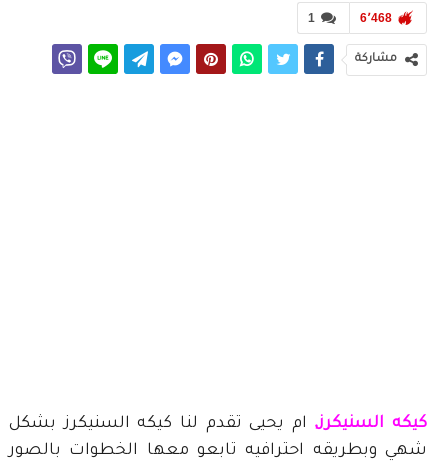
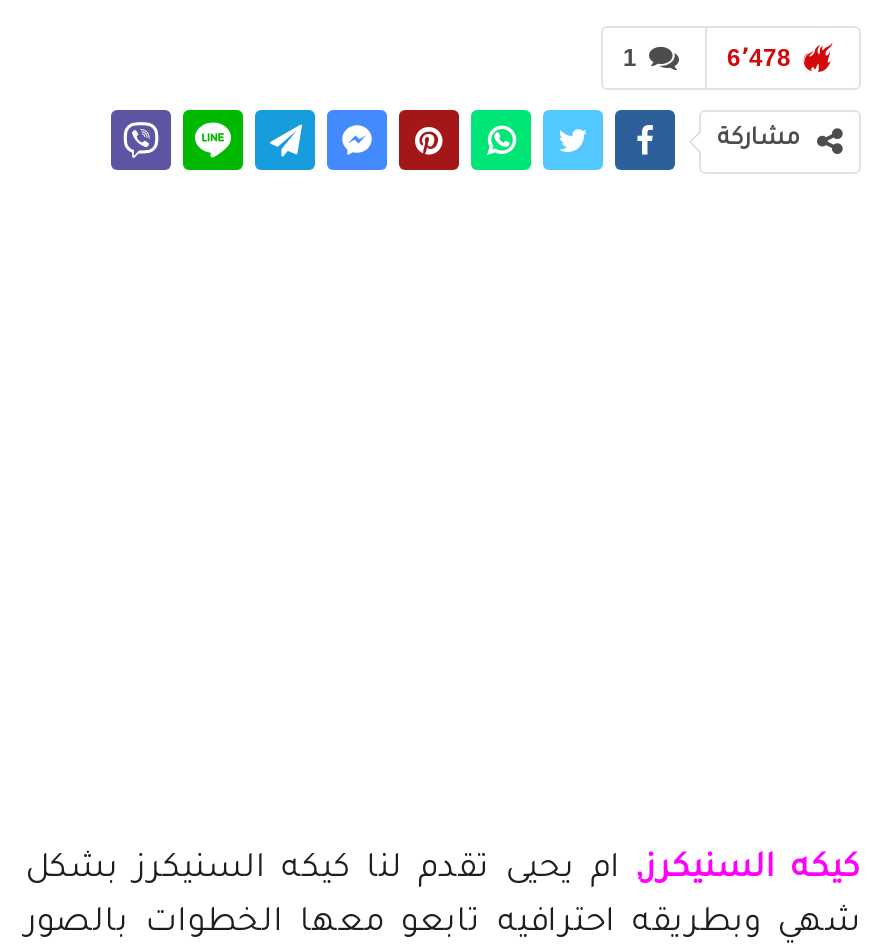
[360,11,392,25] 6٬468 -> [727,44,791,72] 6٬478

